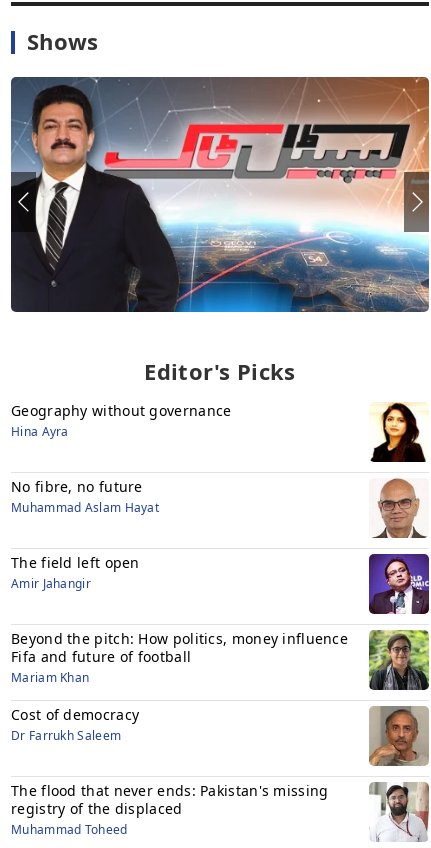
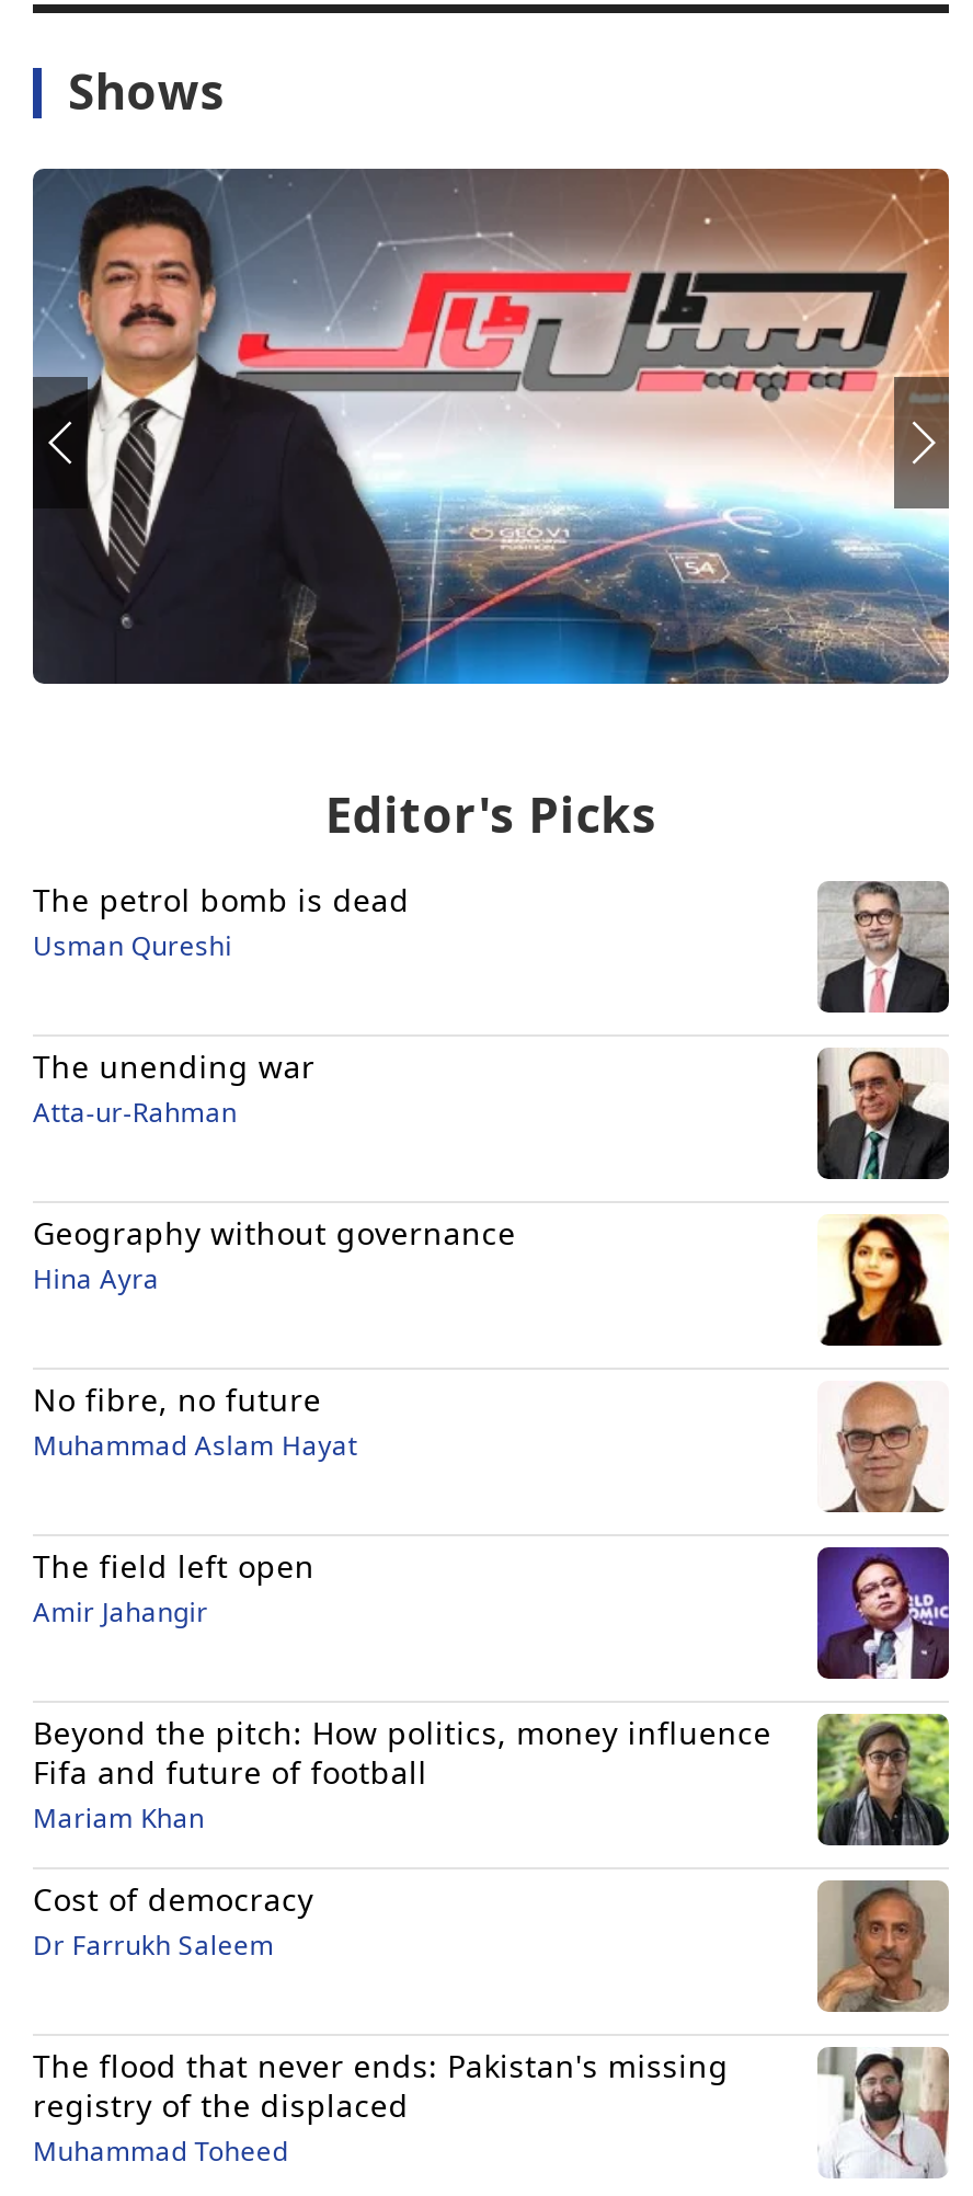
none -> [33,878,410,1130] The petrol bomb is dead | Usman Qureshi | The unending war | Atta-ur-Rahman
none -> [815,1048,951,1181] [image]
none -> [817,881,949,1013] [image]

